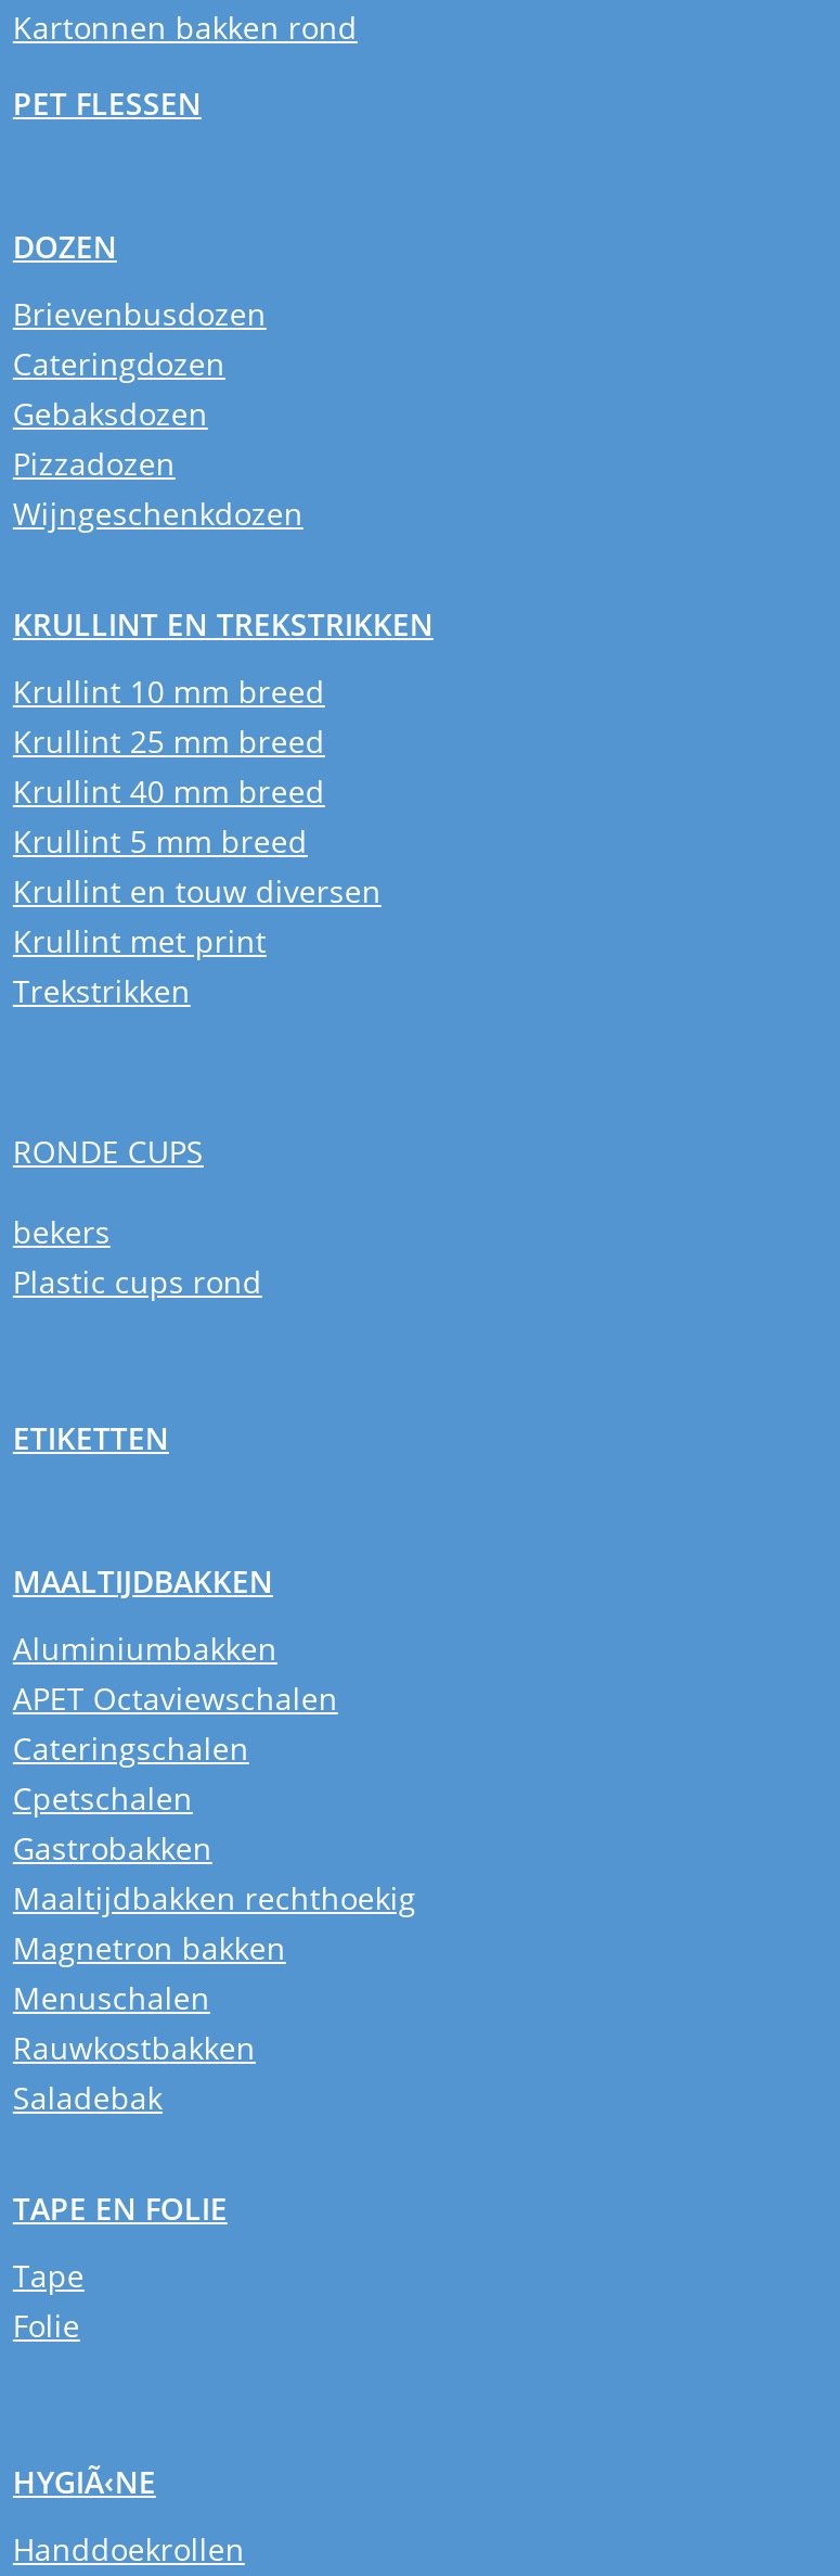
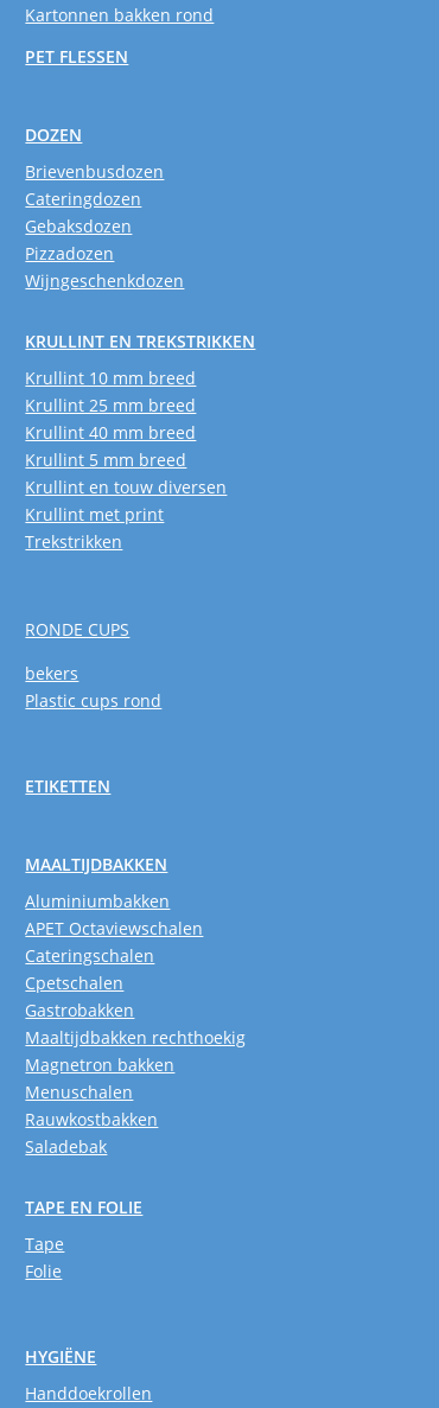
[13,2462,156,2503] HYGIÃ‹NE -> [25,1346,97,1368] HYGIËNE

